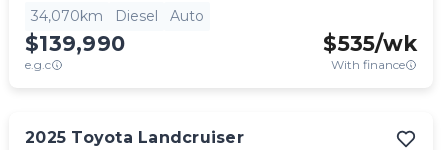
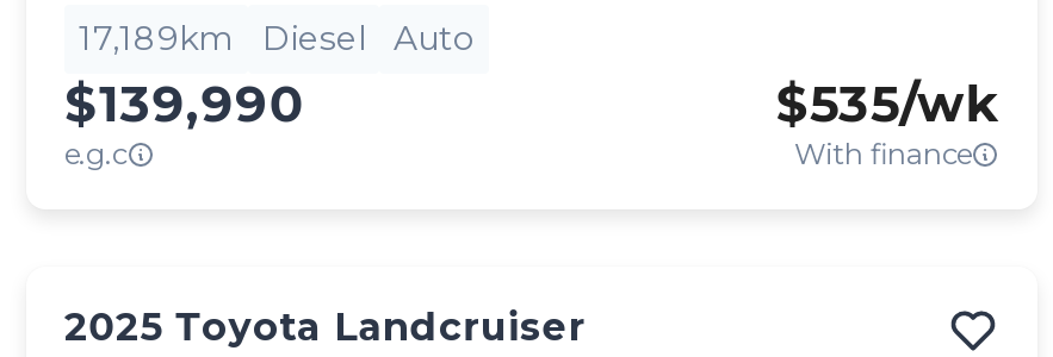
[31,7,204,25] 34,070km Diesel Auto -> [79,17,475,59] 17,189km Diesel Auto

